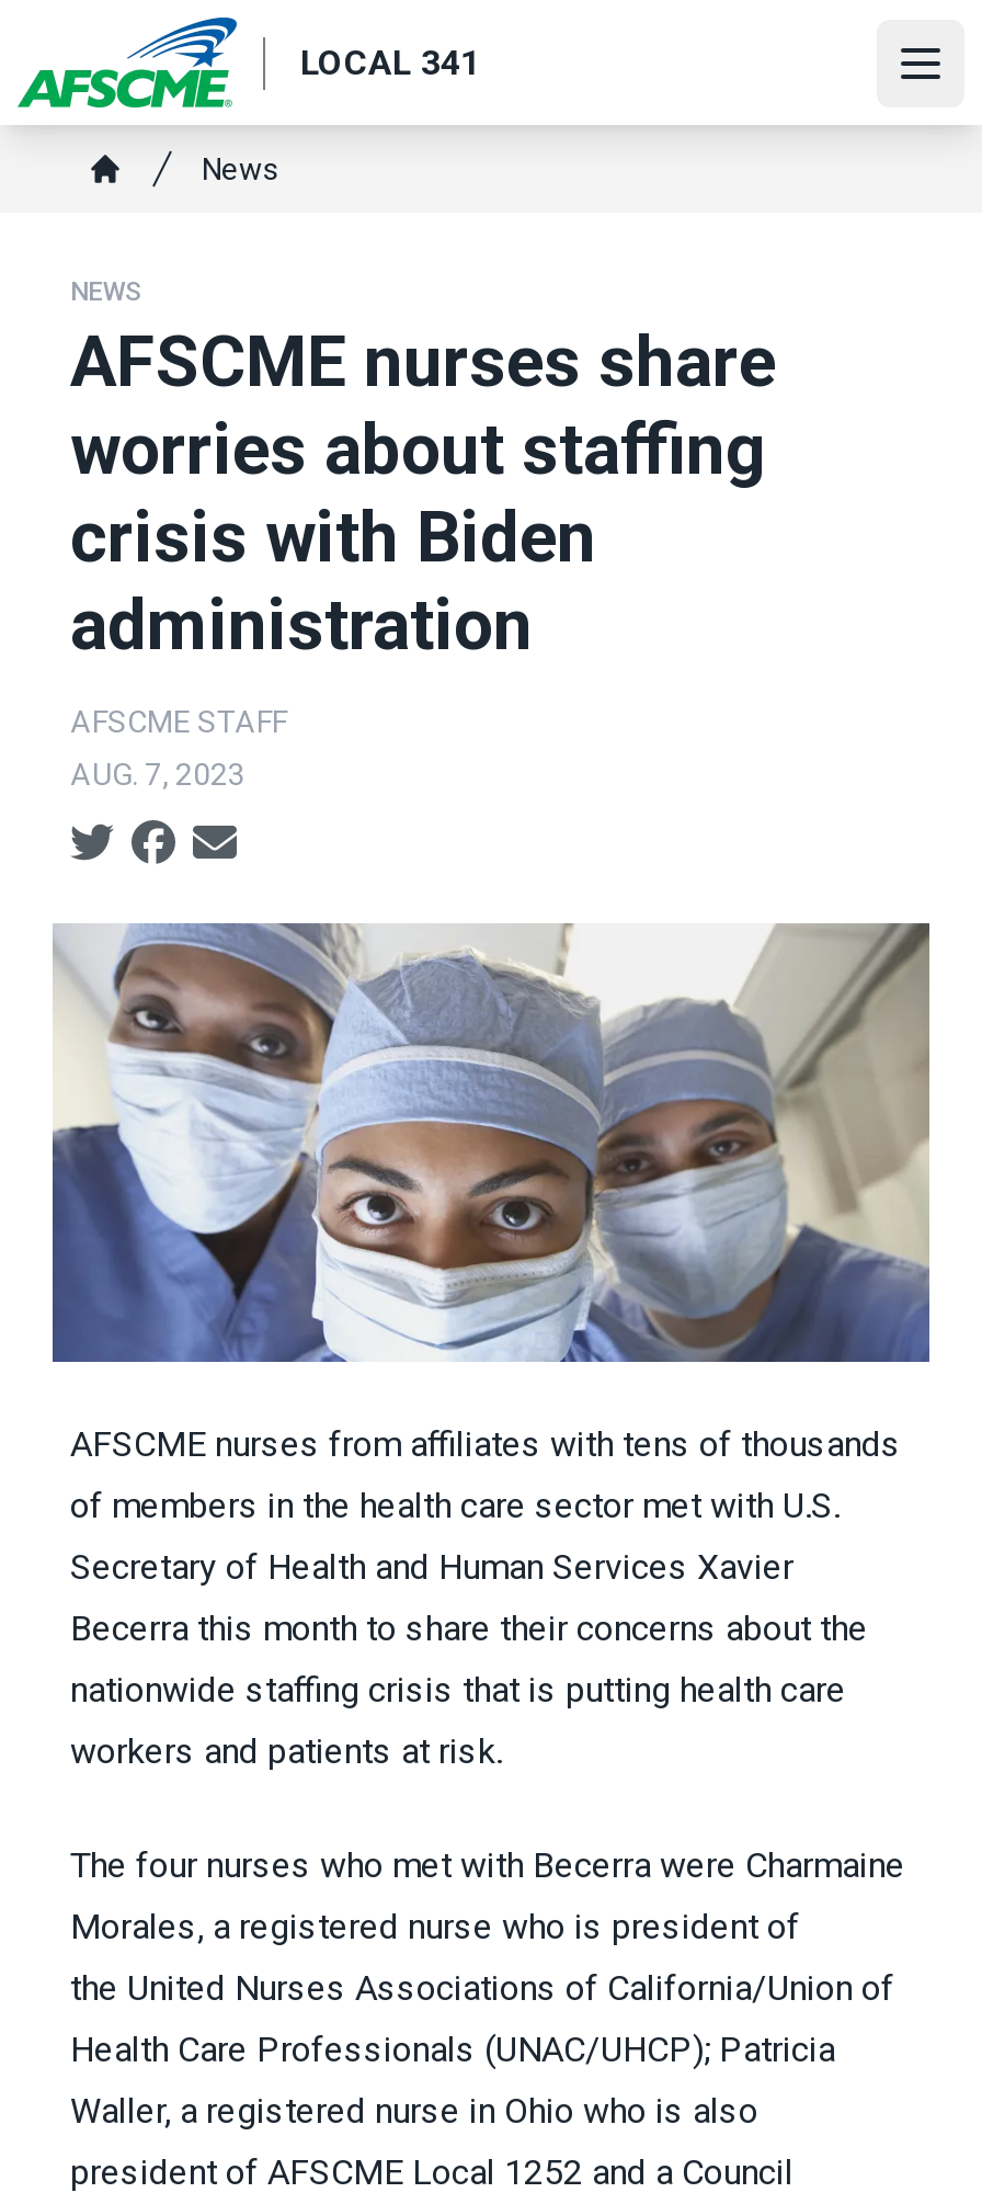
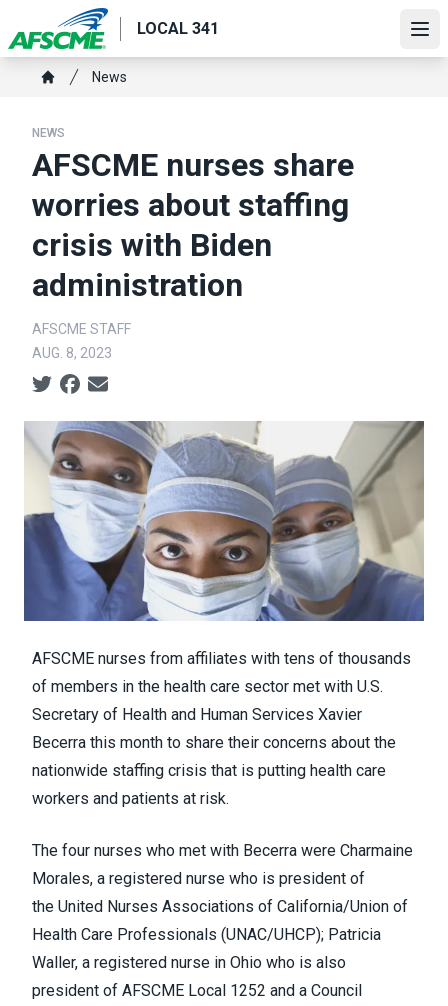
[70,757,245,792] AUG. 7, 2023 -> [32,345,112,361] AUG. 8, 2023

